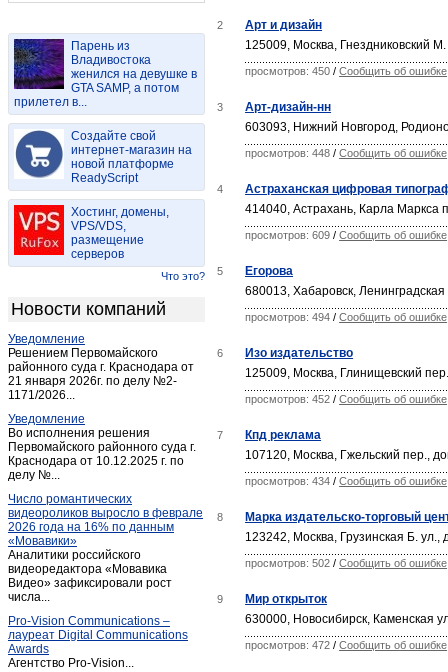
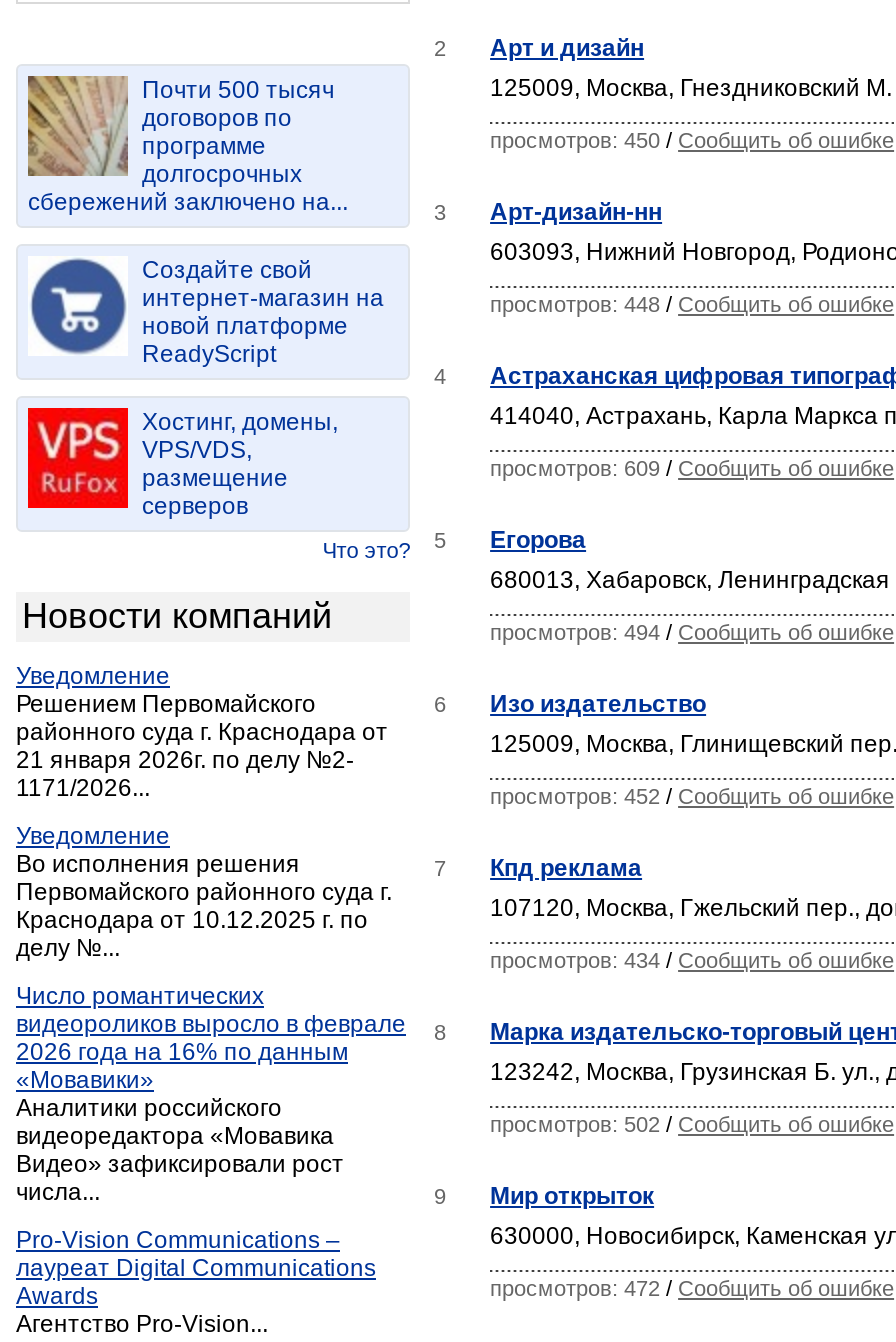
[13,38,197,109] [image] | Парень из | Владивостока | женился на девушке в | GTA SAMP, а потом | прилетел в... -> [26,74,348,216] [image] | Почти 500 тысяч | договоров по | программе | долгосрочных | сбережений заключено на...

